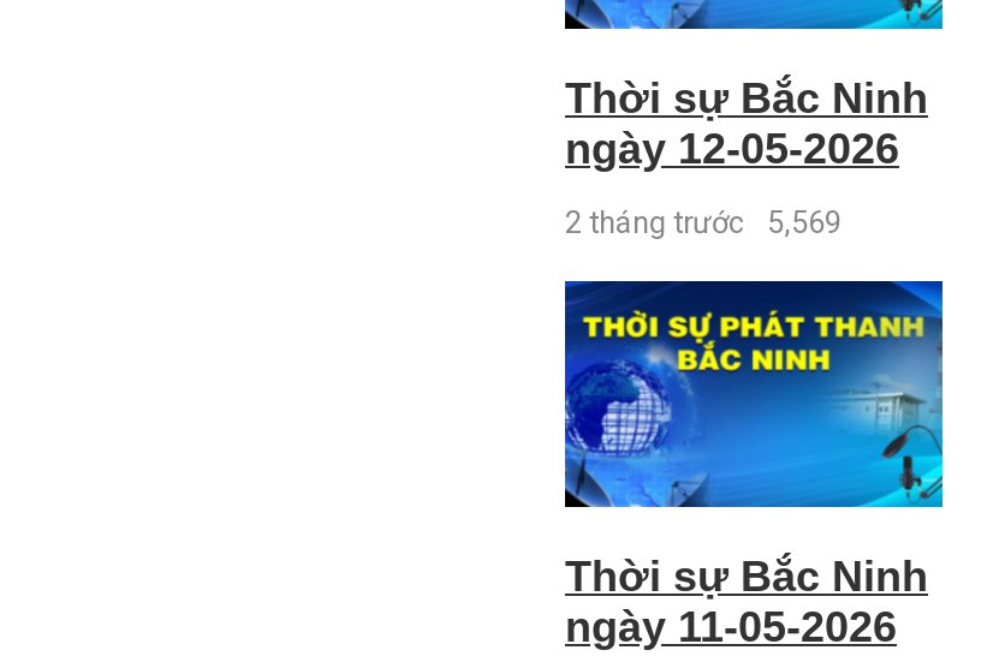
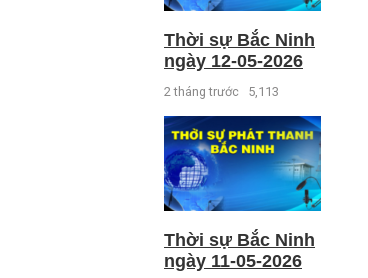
[565,203,842,239] 2 tháng trước 5,569 -> [164,84,279,99] 2 tháng trước 5,113

